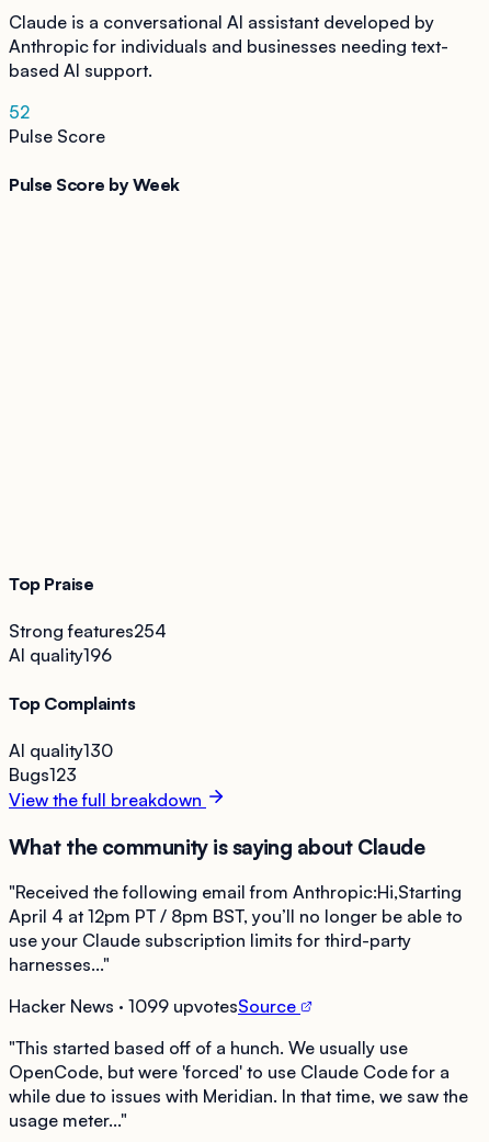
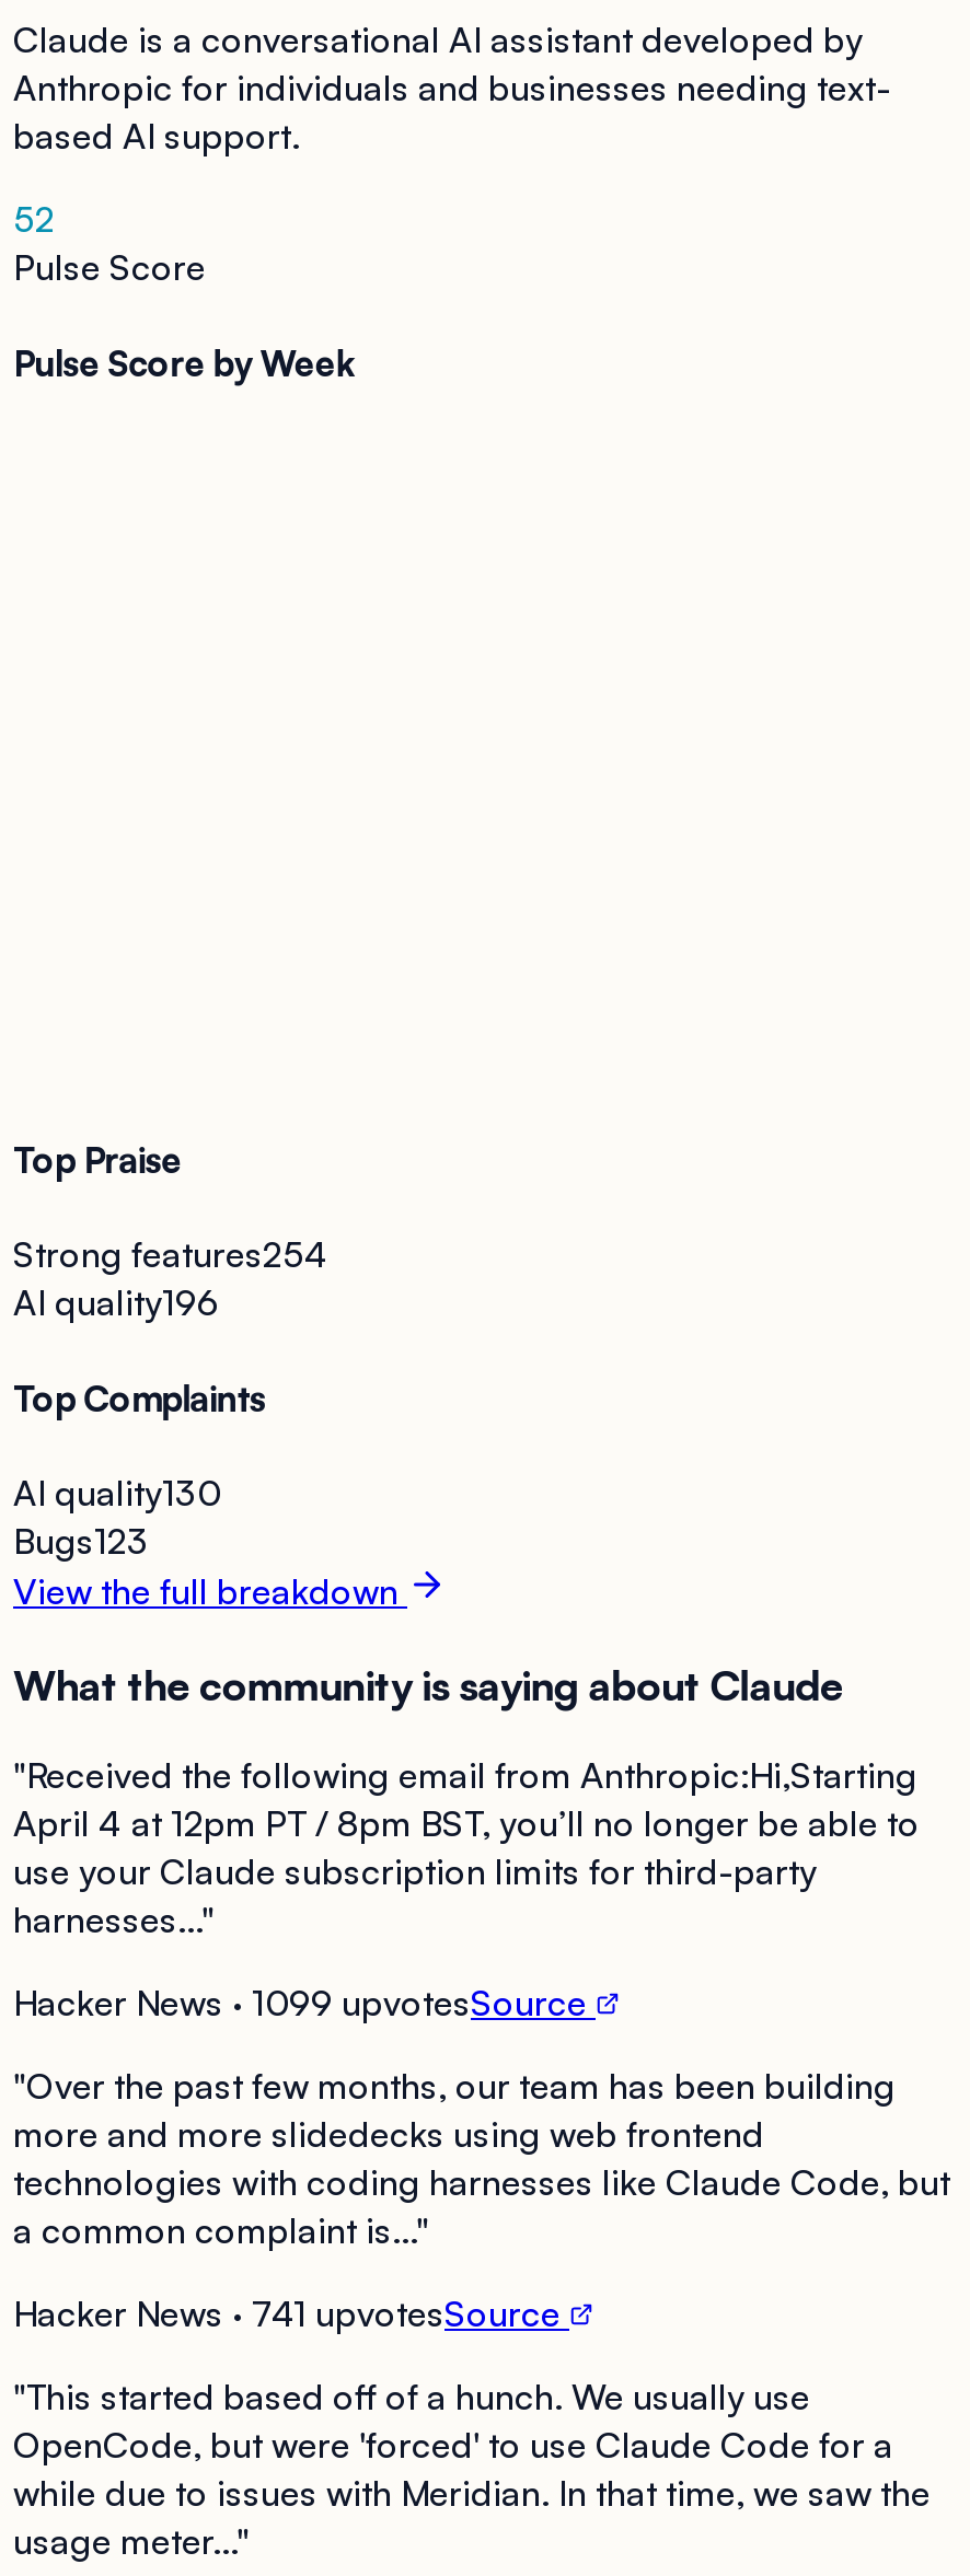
none -> [13,2065,950,2336] "Over the past few months, our team has been building | more and more slidedecks using web frontend | technologies with coding harnesses like Claude Code, but | a common complaint is..." | Hacker News · 741 upvotesSource

